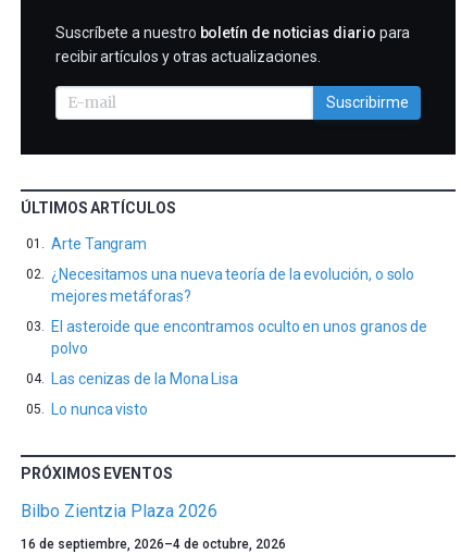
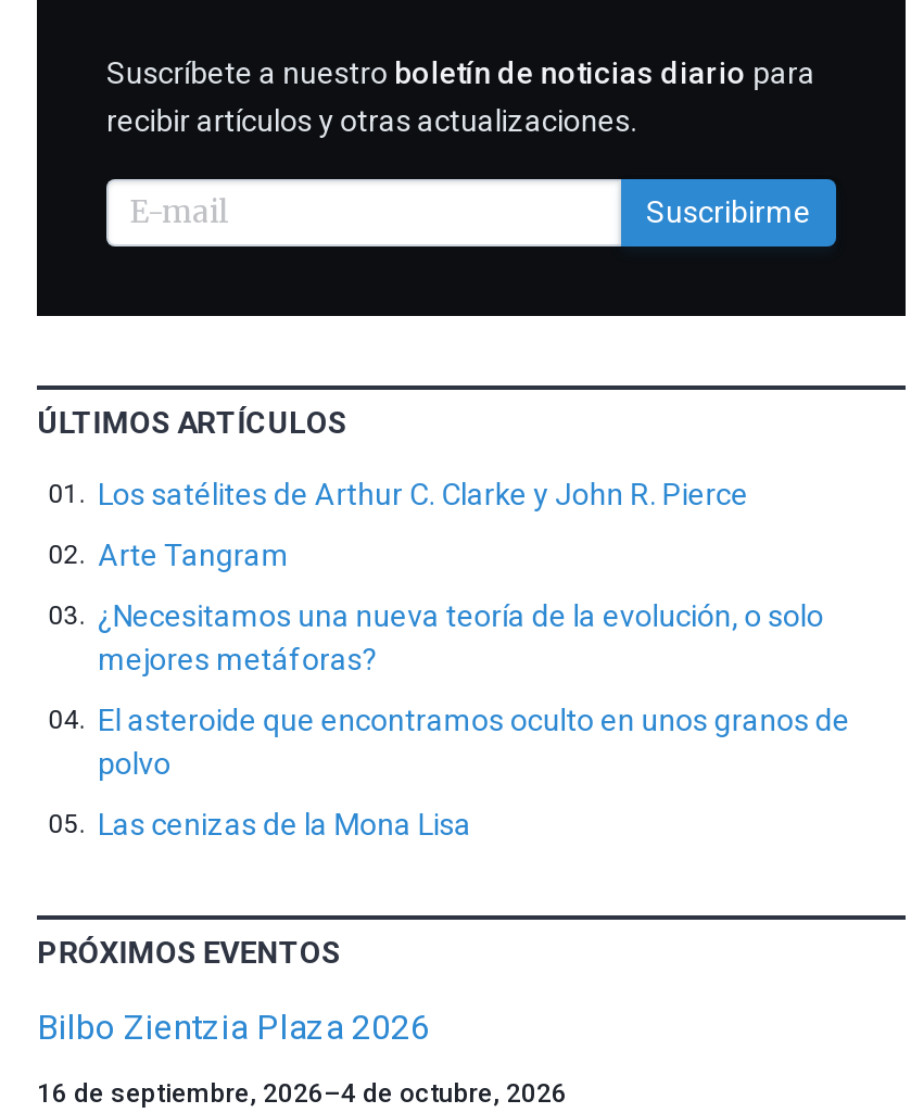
none -> [98,477,748,511] Los satélites de Arthur C. Clarke y John R. Pierce
moved [51,235,428,387] -> [98,537,850,842]: Arte Tangram | ¿Necesitamos una nueva teoría de la evolución, o solo | mejores metáforas? | El asteroide que encontramos oculto en unos granos de | polvo | Las cenizas de la Mona Lisa
[51,401,148,418] Lo nunca visto -> none

